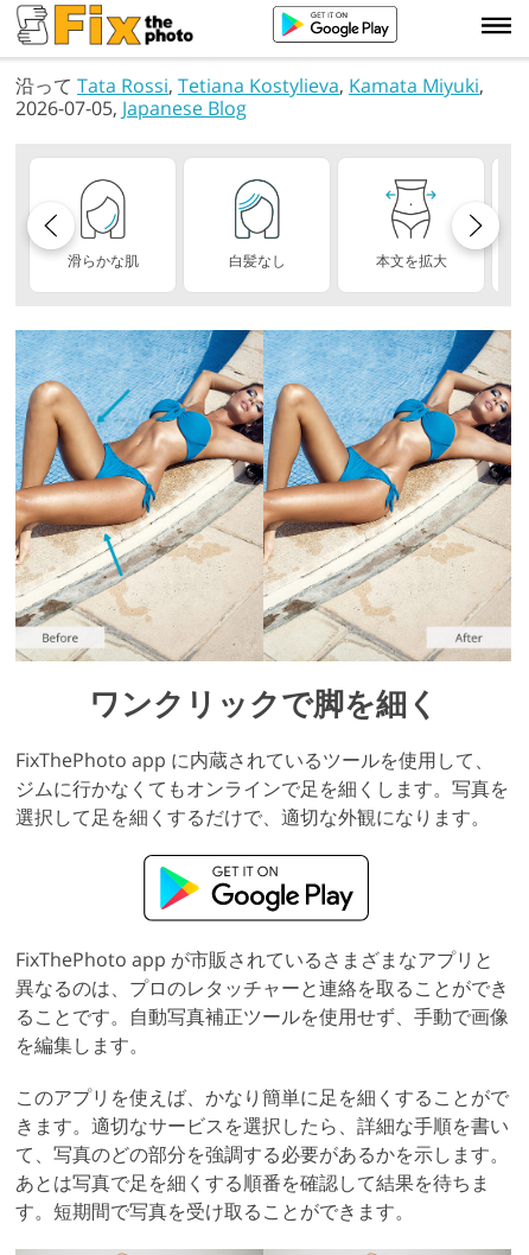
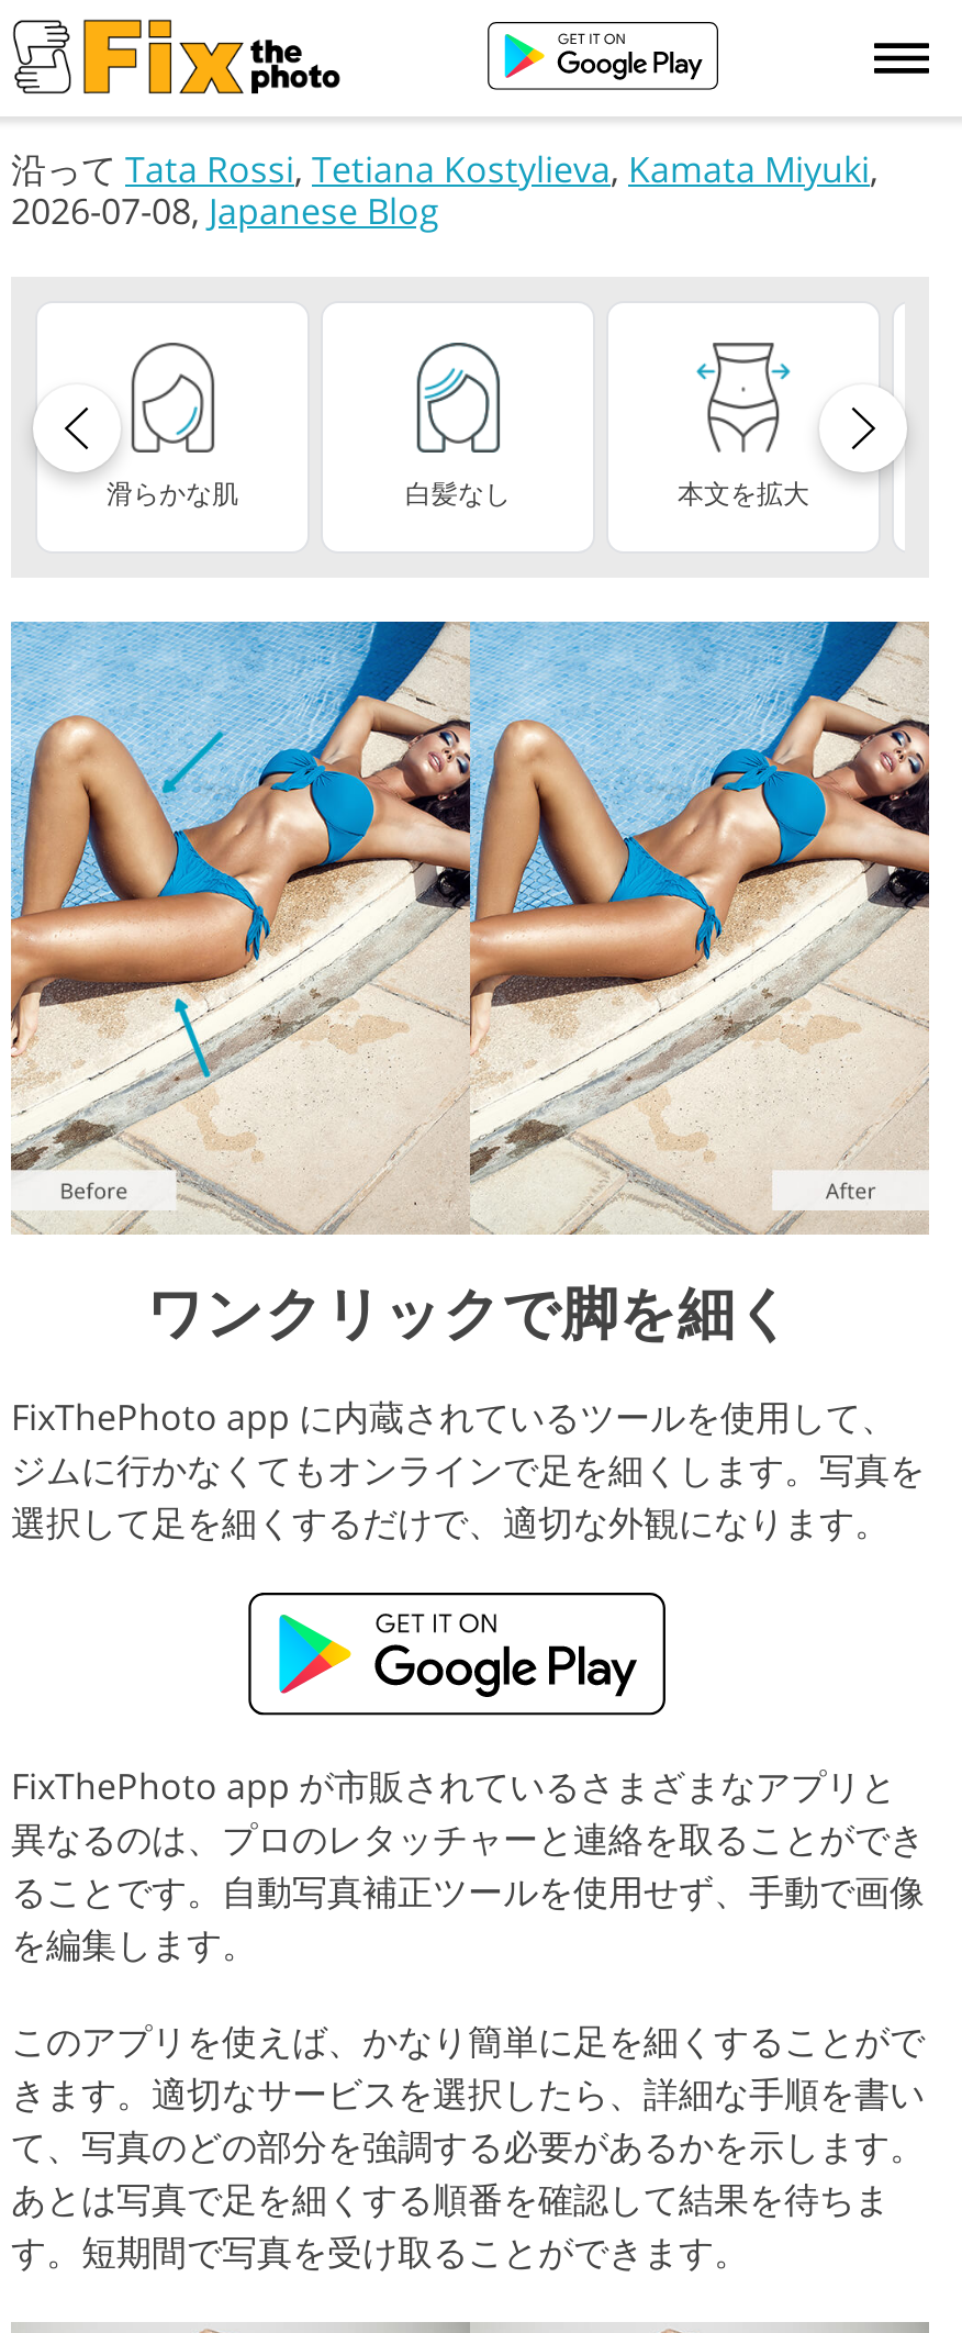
[15,95,247,121] 2026-07-05,Japanese Blog -> [11,187,439,235] 2026-07-08,Japanese Blog

